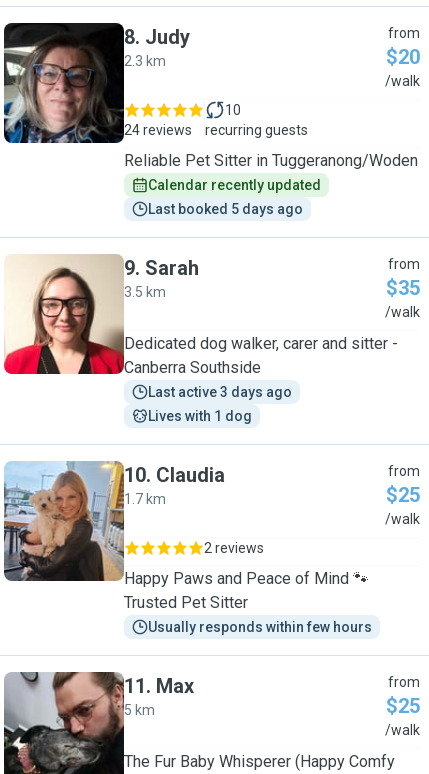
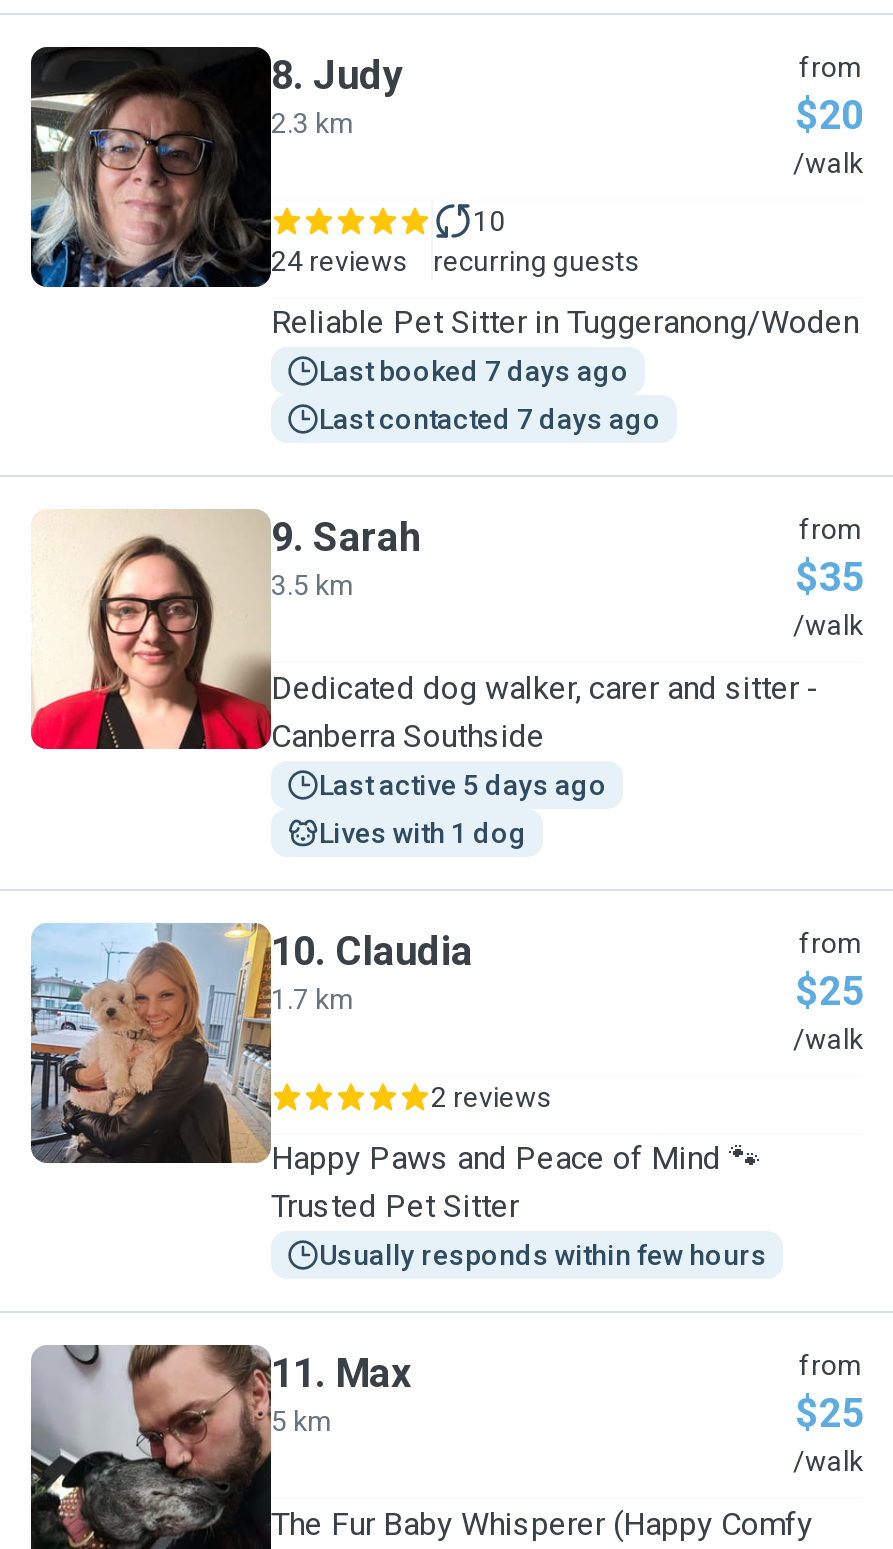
[148,177,321,193] Calendar recently updated -> [319,355,629,387] Last booked 7 days ago
[148,201,303,217] Last booked 5 days ago -> [319,403,661,435] Last contacted 7 days ago
[148,384,292,400] Last active 3 days ago -> [319,769,607,801] Last active 5 days ago

